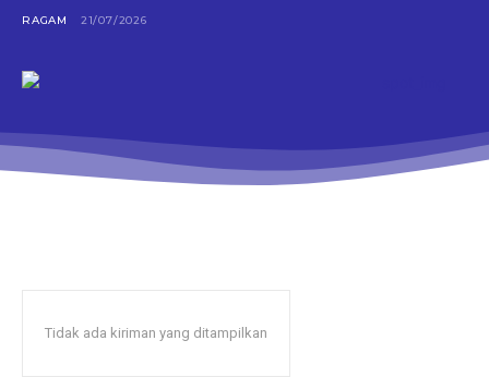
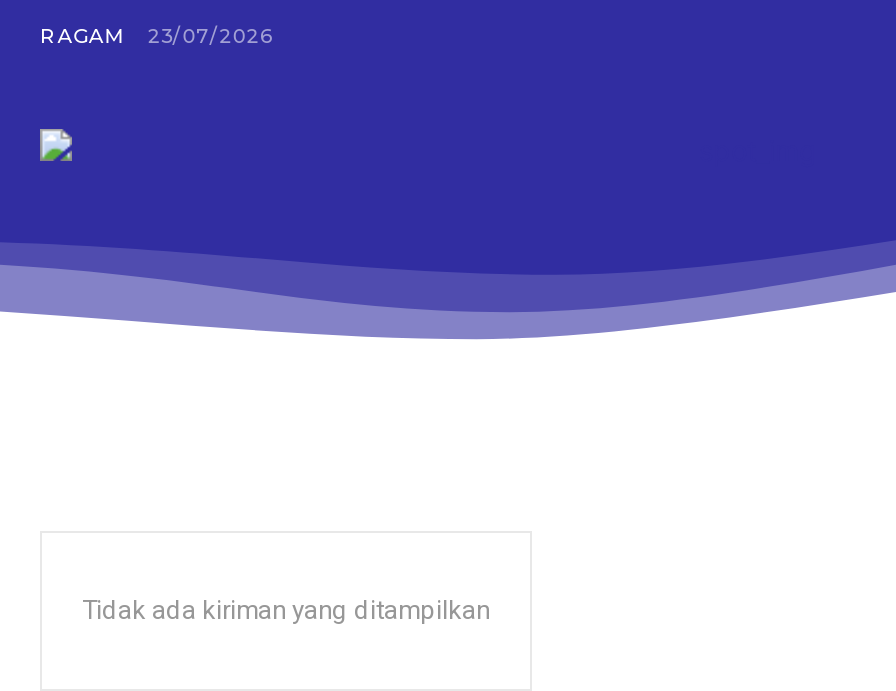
[22,13,147,27] RAGAM 21/07/2026 -> [40,22,272,48] RAGAM 23/07/2026

